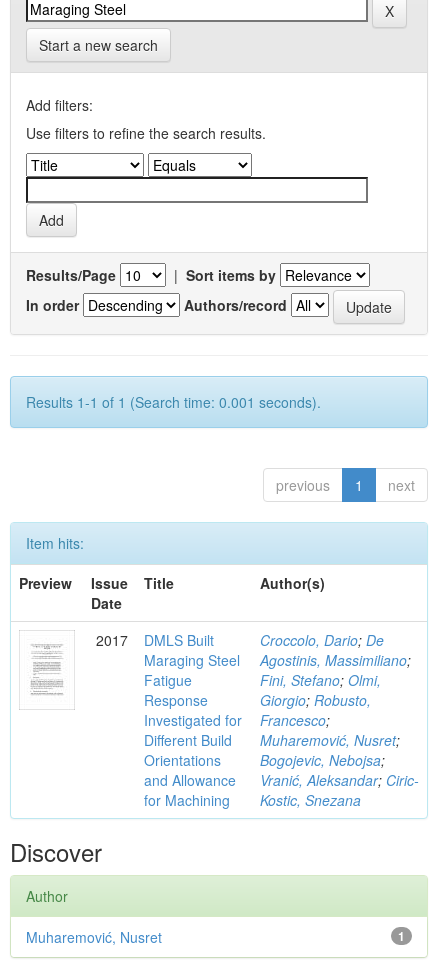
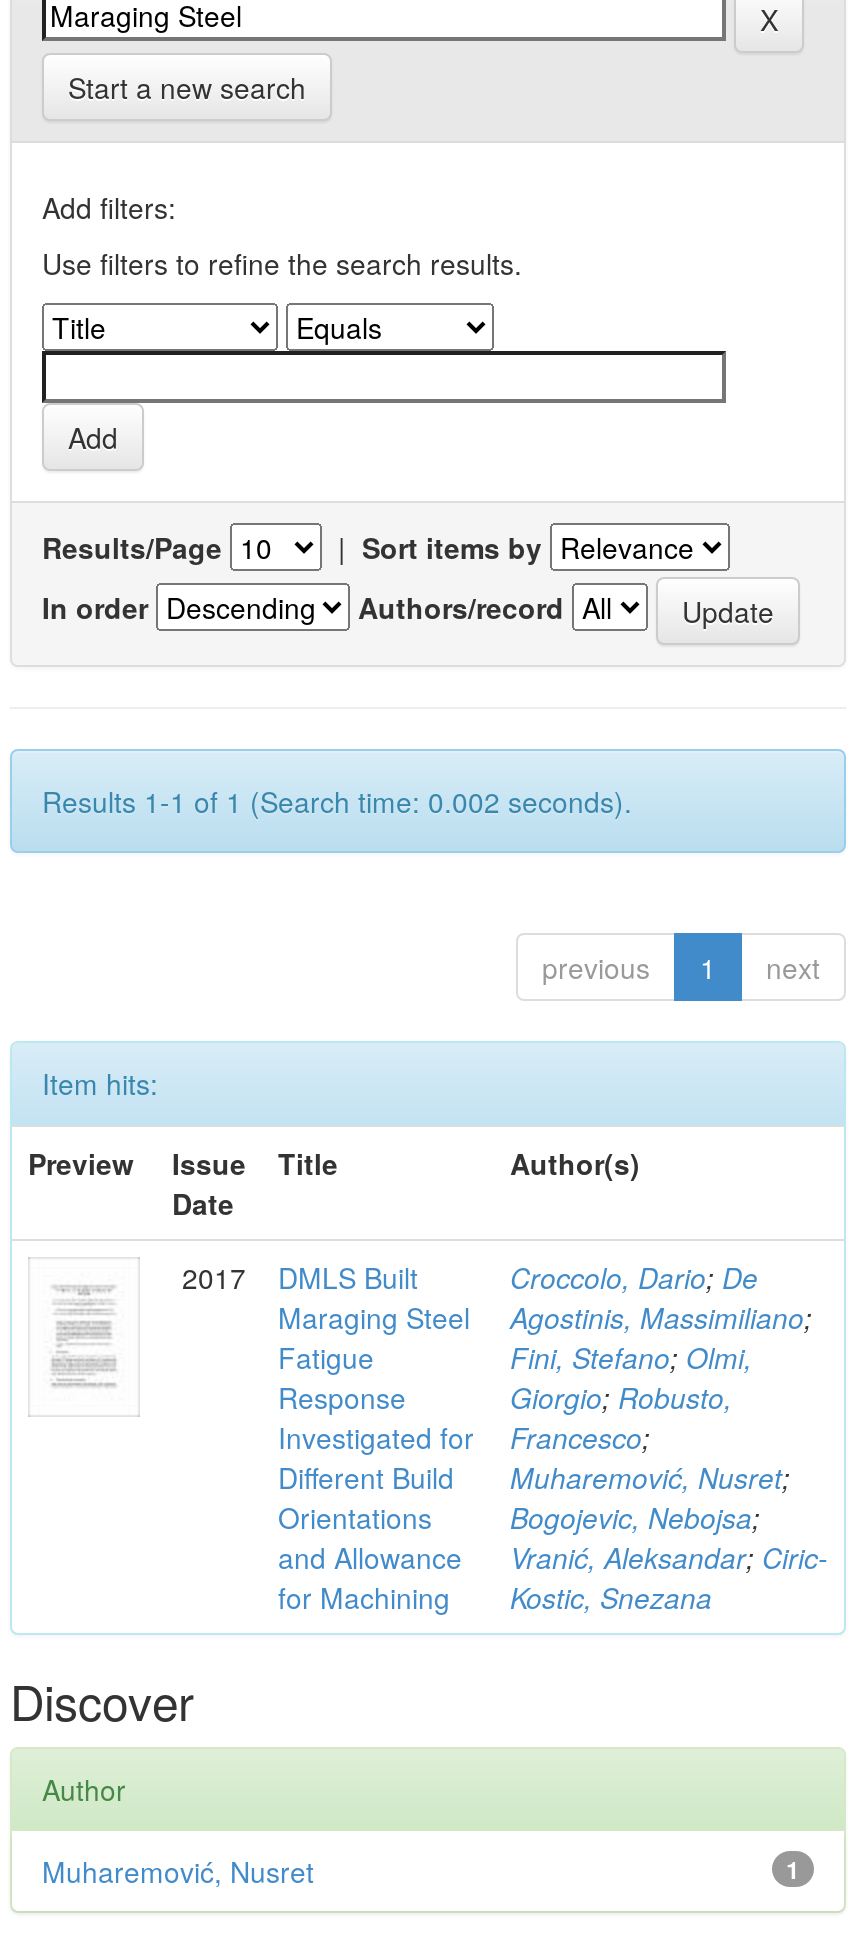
[26,392,321,412] Results 1-1 of 1 (Search time: 0.001 seconds). -> [42,781,632,821] Results 1-1 of 1 (Search time: 0.002 seconds).

